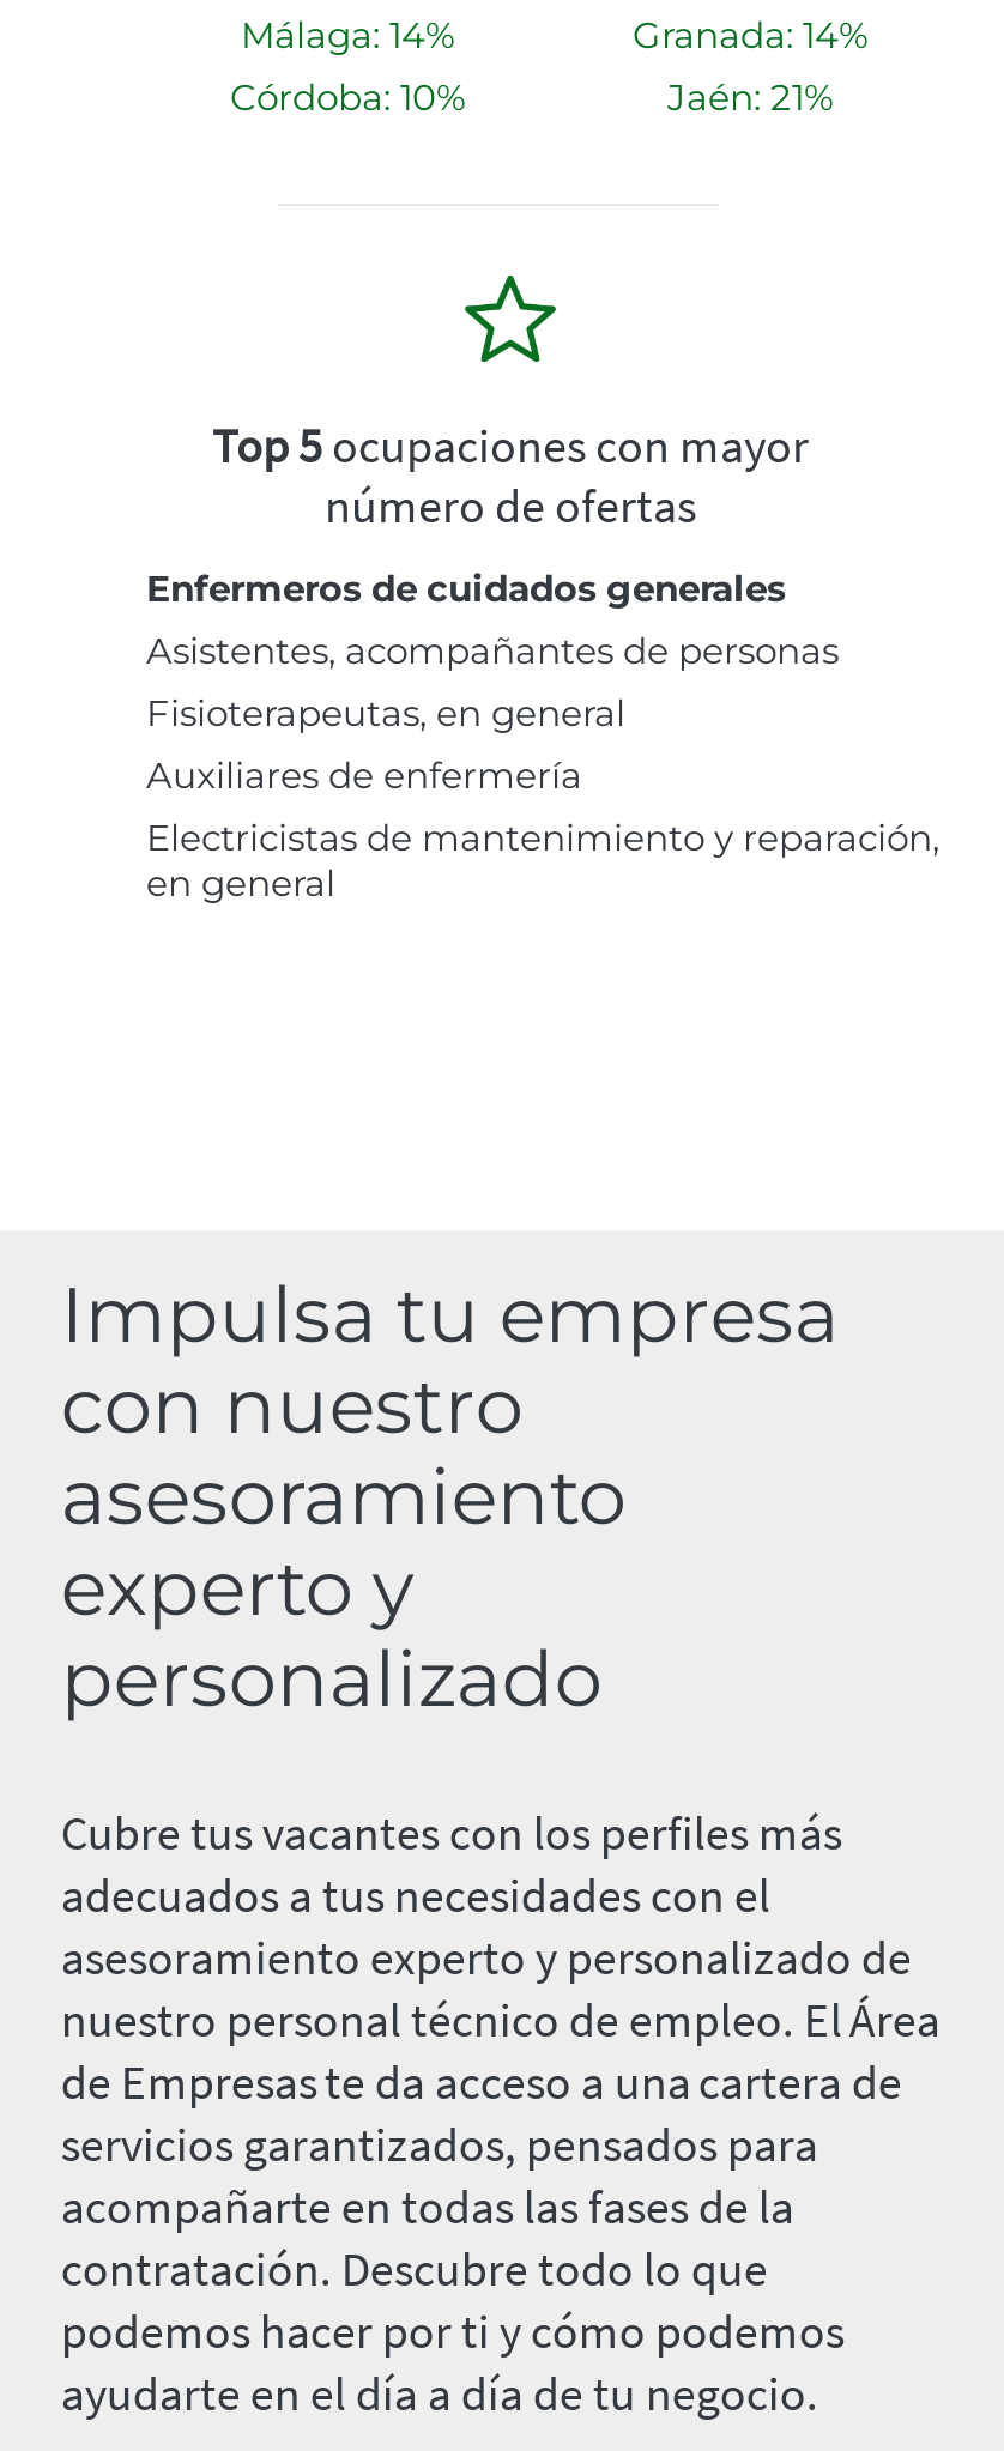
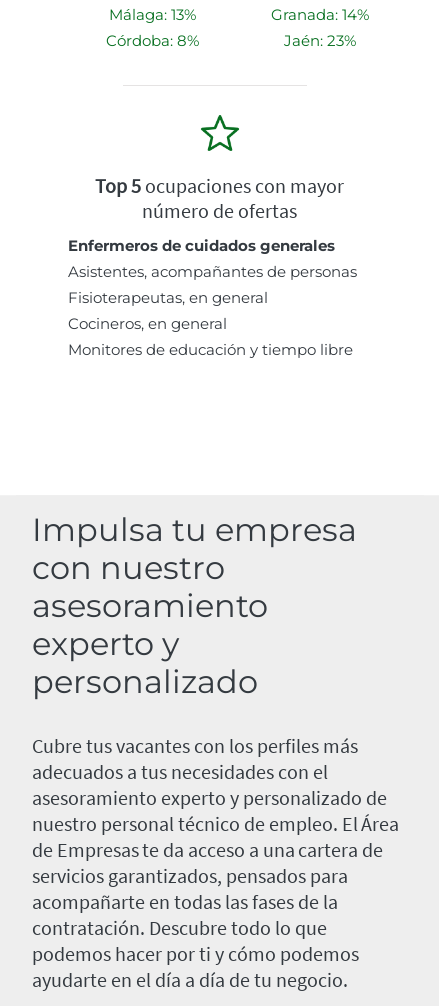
[241,11,454,57] Málaga: 14% -> [108,5,195,24] Málaga: 13%
[230,74,465,119] Córdoba: 10% -> [105,31,198,50] Córdoba: 8%
[667,74,833,119] Jaén: 21% -> [284,31,356,50] Jaén: 23%
[146,752,939,905] Auxiliares de enfermería | Electricistas de mantenimiento y reparación, | en general -> [68,314,353,359] Cocineros, en general | Monitores de educación y tiempo libre

